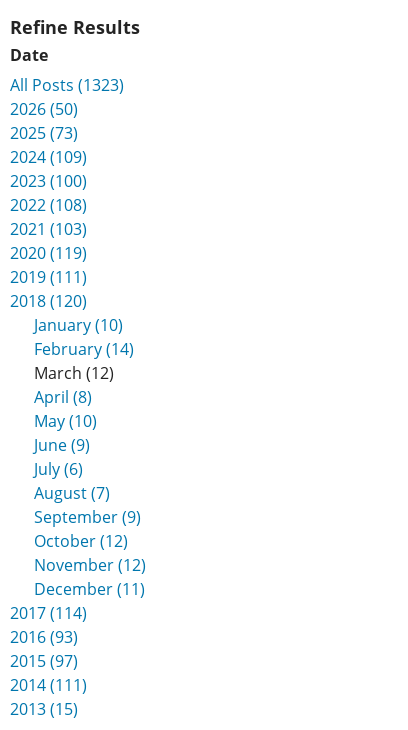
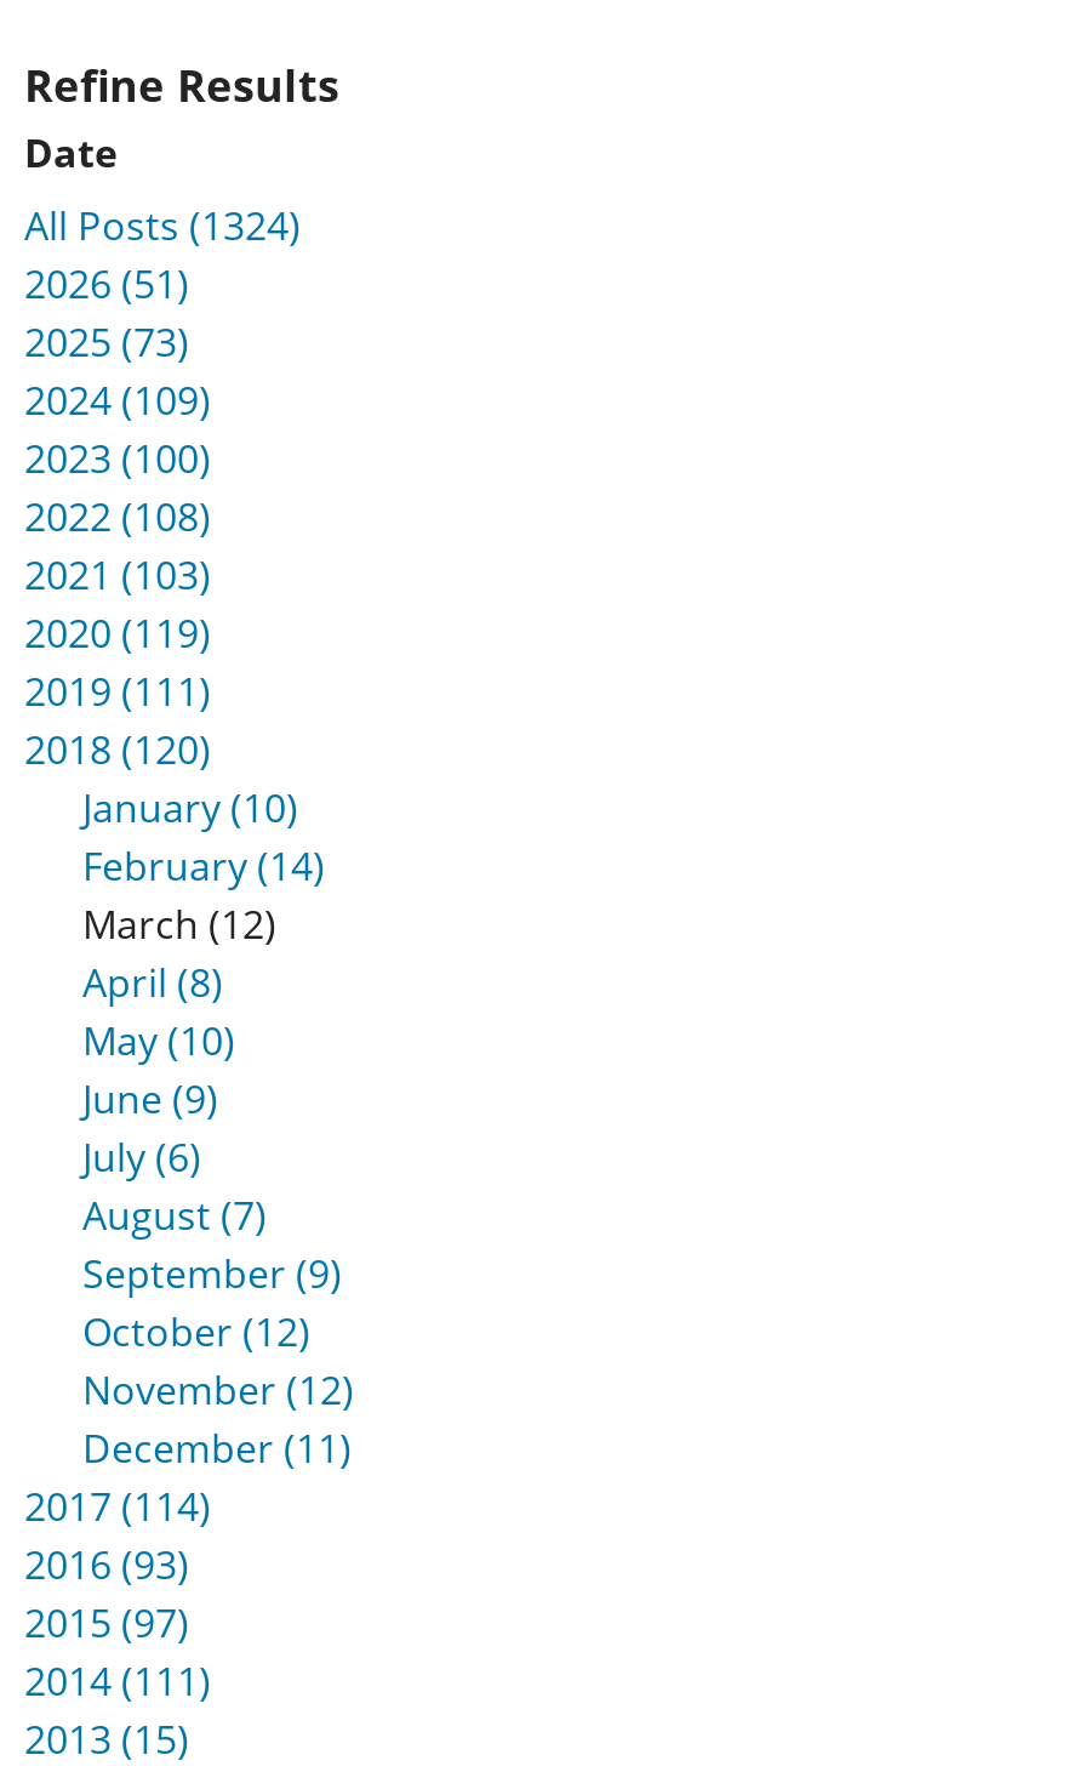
[10,74,124,96] All Posts (1323) -> [24,199,301,253] All Posts (1324)
[10,98,78,120] 2026 (50) -> [24,258,189,311] 2026 (51)

